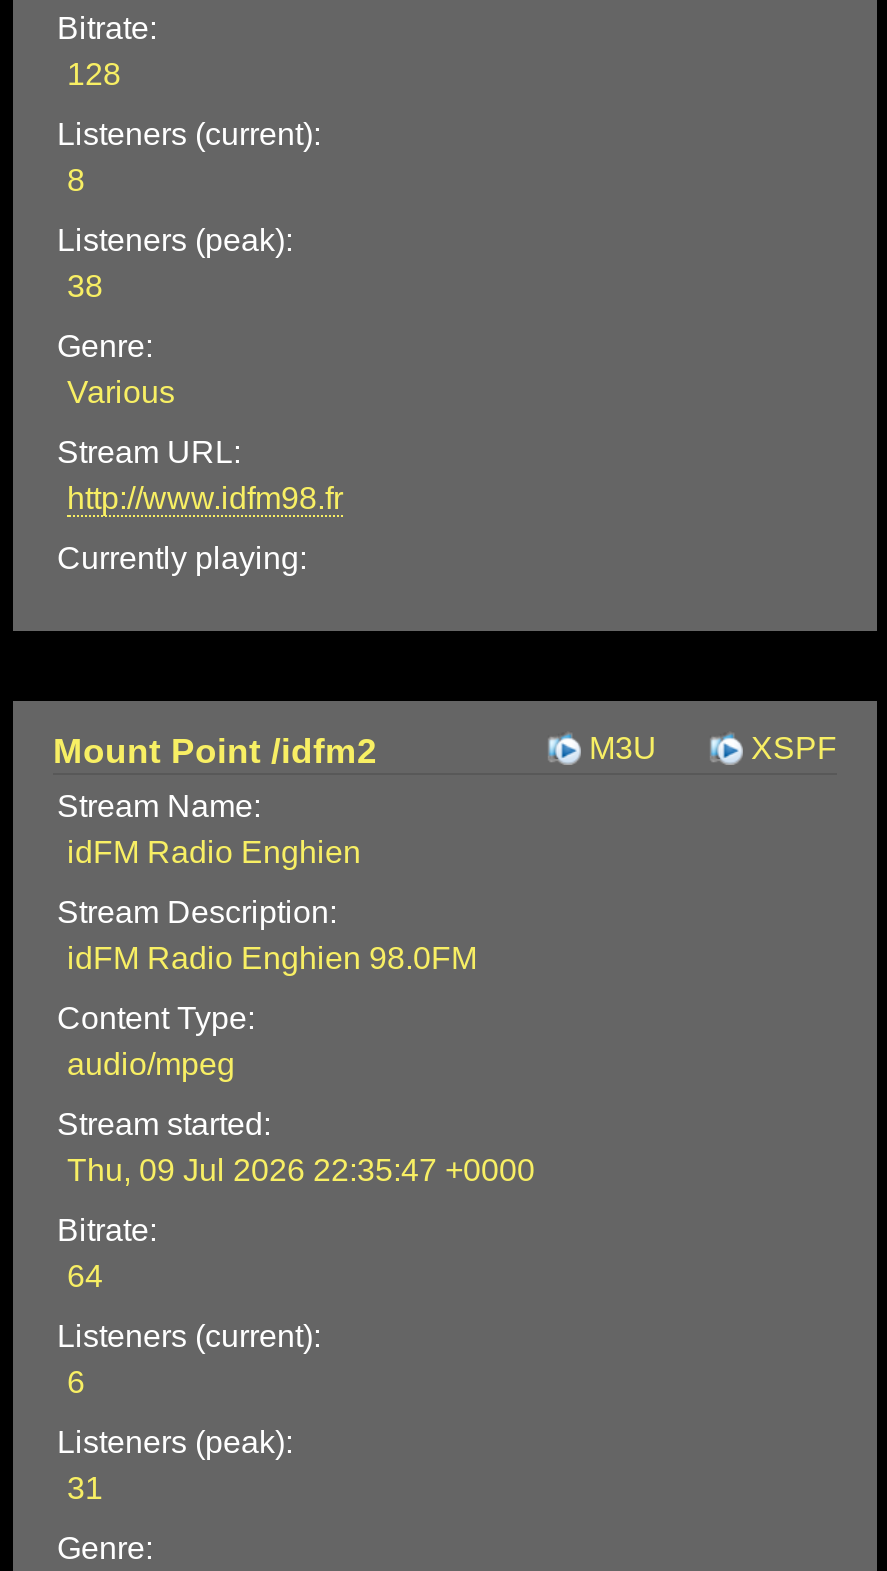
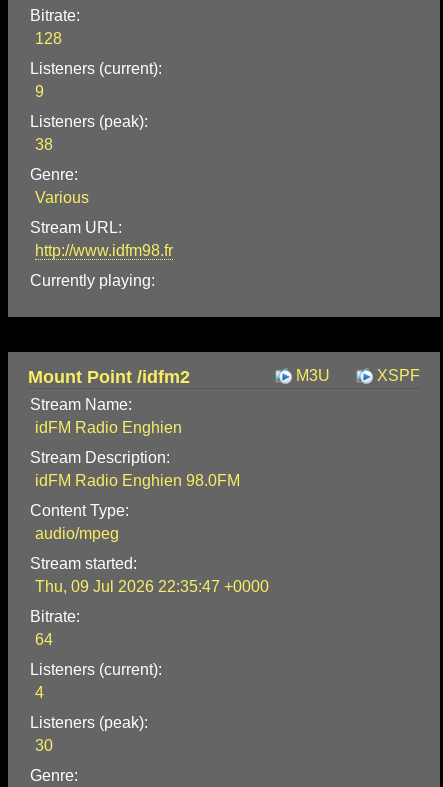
[67,163,85,197] 8 -> [35,83,44,100] 9
[67,1365,85,1399] 6 -> [35,684,44,701] 4
[67,1471,103,1505] 31 -> [35,737,53,754] 30

